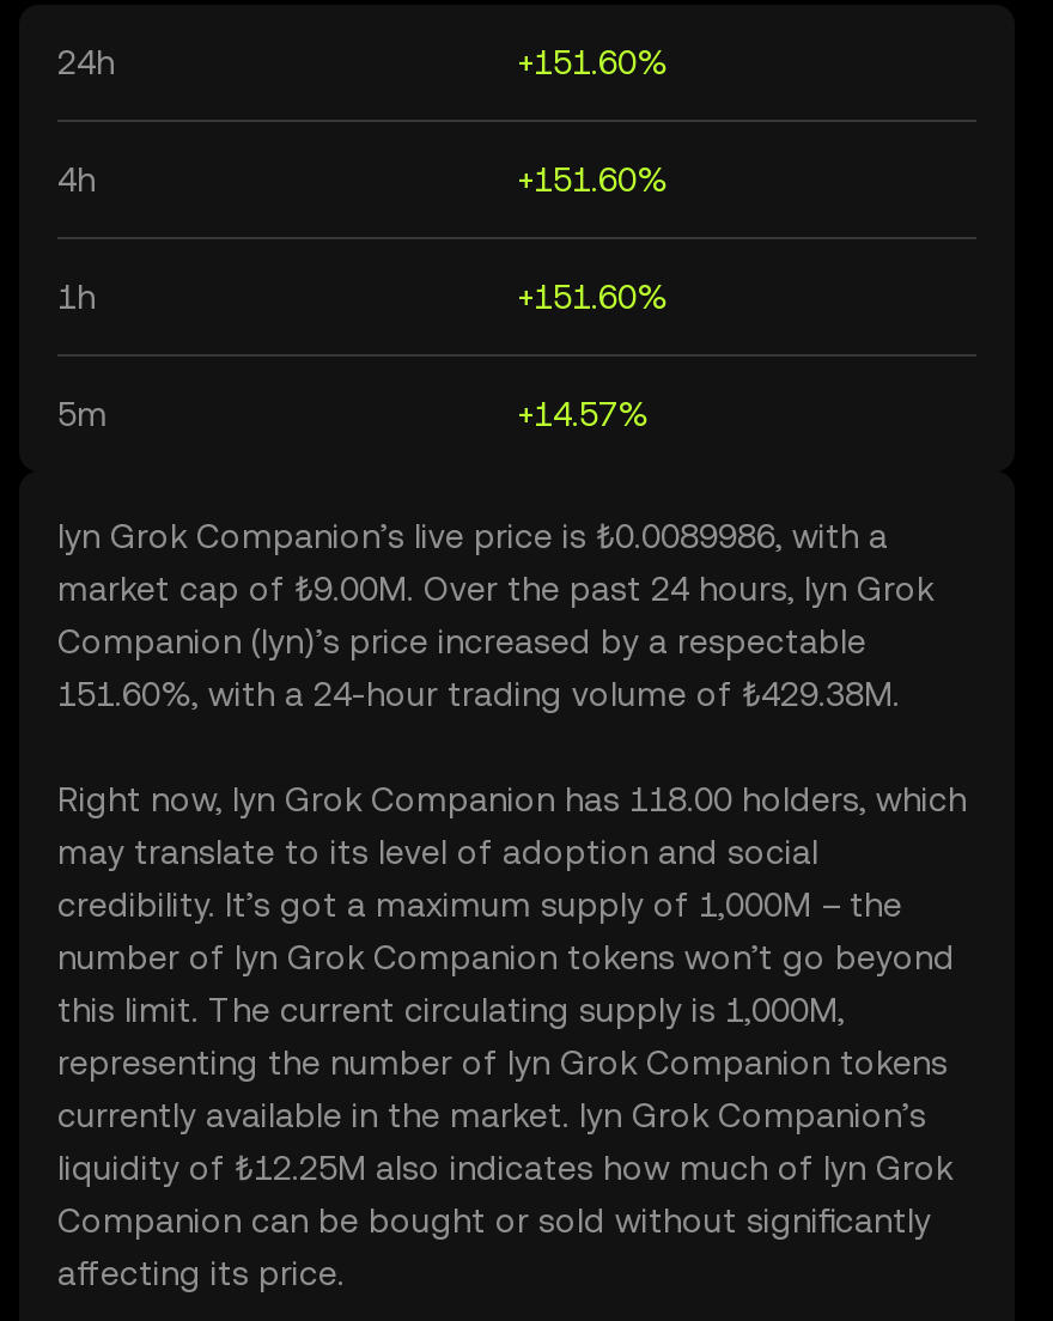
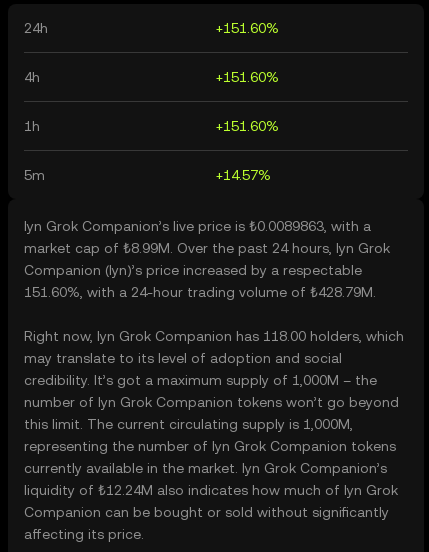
[57,517,888,555] lyn Grok Companion’s live price is ₺0.0089986, with a -> [24,218,371,234] lyn Grok Companion’s live price is ₺0.0089863, with a
[57,570,933,608] market cap of ₺9.00M. Over the past 24 hours, lyn Grok -> [24,240,390,256] market cap of ₺8.99M. Over the past 24 hours, lyn Grok
[57,675,900,713] 151.60%, with a 24-hour trading volume of ₺429.38M. -> [24,284,376,300] 151.60%, with a 24-hour trading volume of ₺428.79M.
[57,1149,952,1187] liquidity of ₺12.25M also indicates how much of lyn Grok -> [24,482,398,498] liquidity of ₺12.24M also indicates how much of lyn Grok

